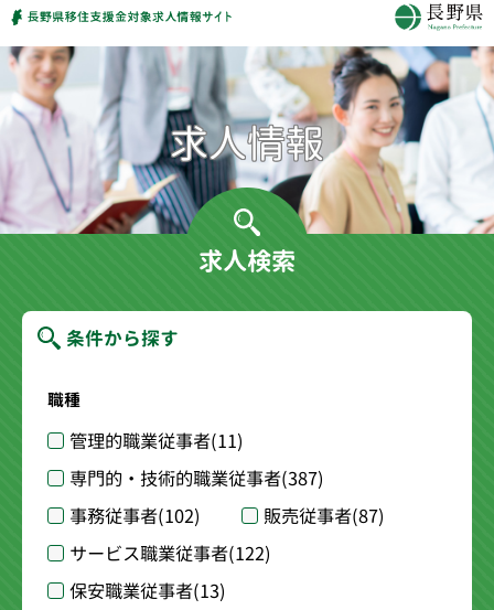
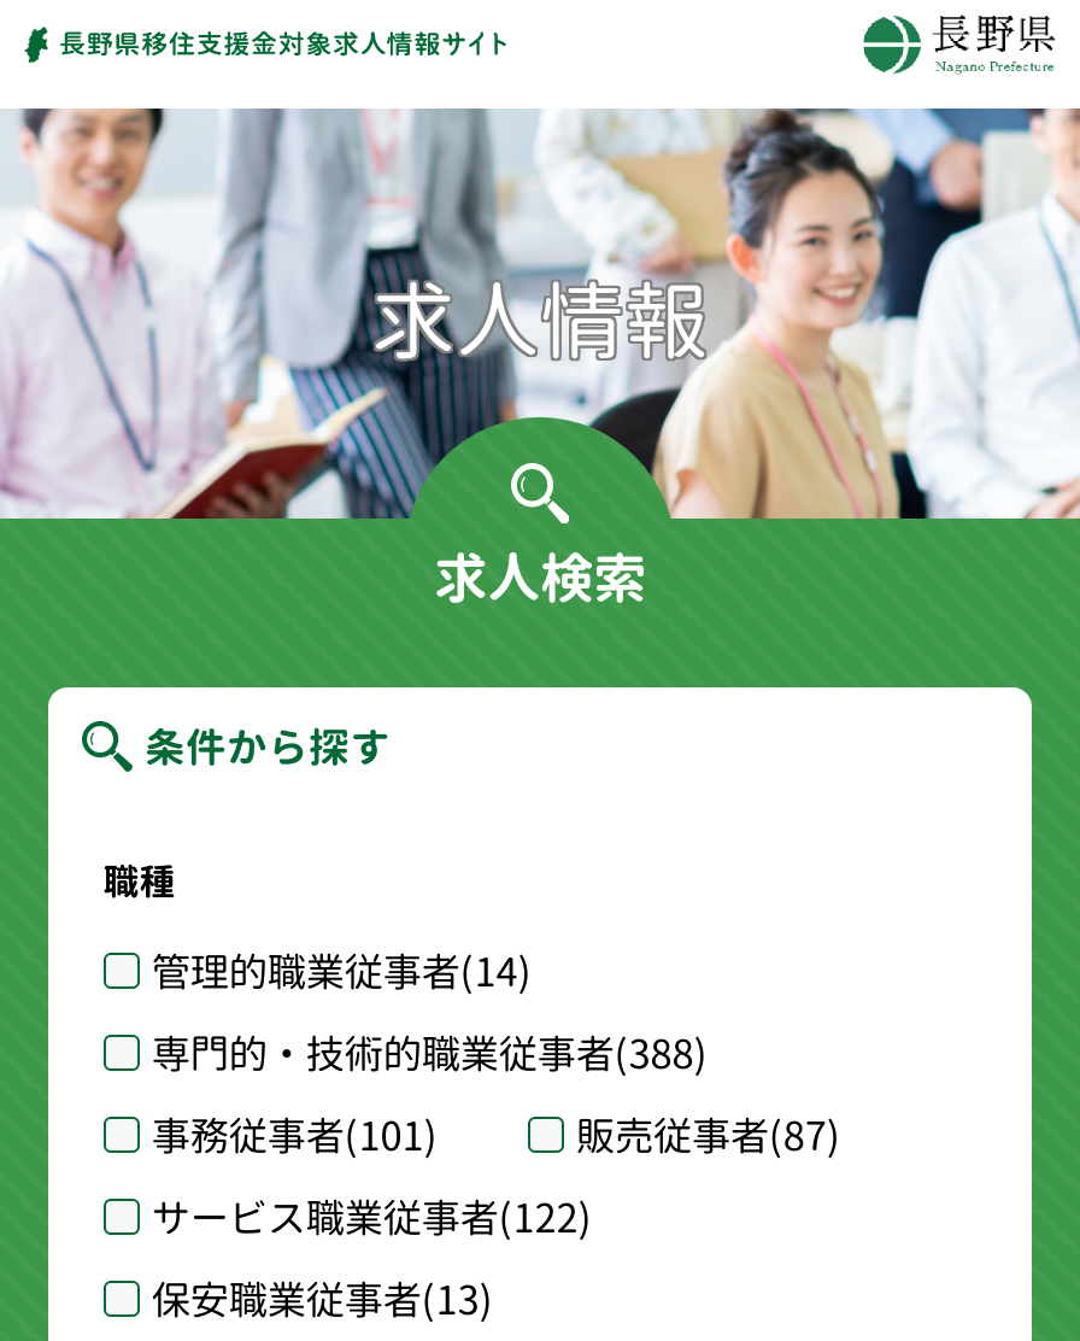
[69,428,243,453] 管理的職業従事者(11) -> [151,943,532,999] 管理的職業従事者(14)
[69,465,324,491] 専門的・技術的職業従事者(387) -> [151,1025,708,1081] 専門的・技術的職業従事者(388)
[69,503,200,528] 事務従事者(102) -> [151,1107,438,1163] 事務従事者(101)

